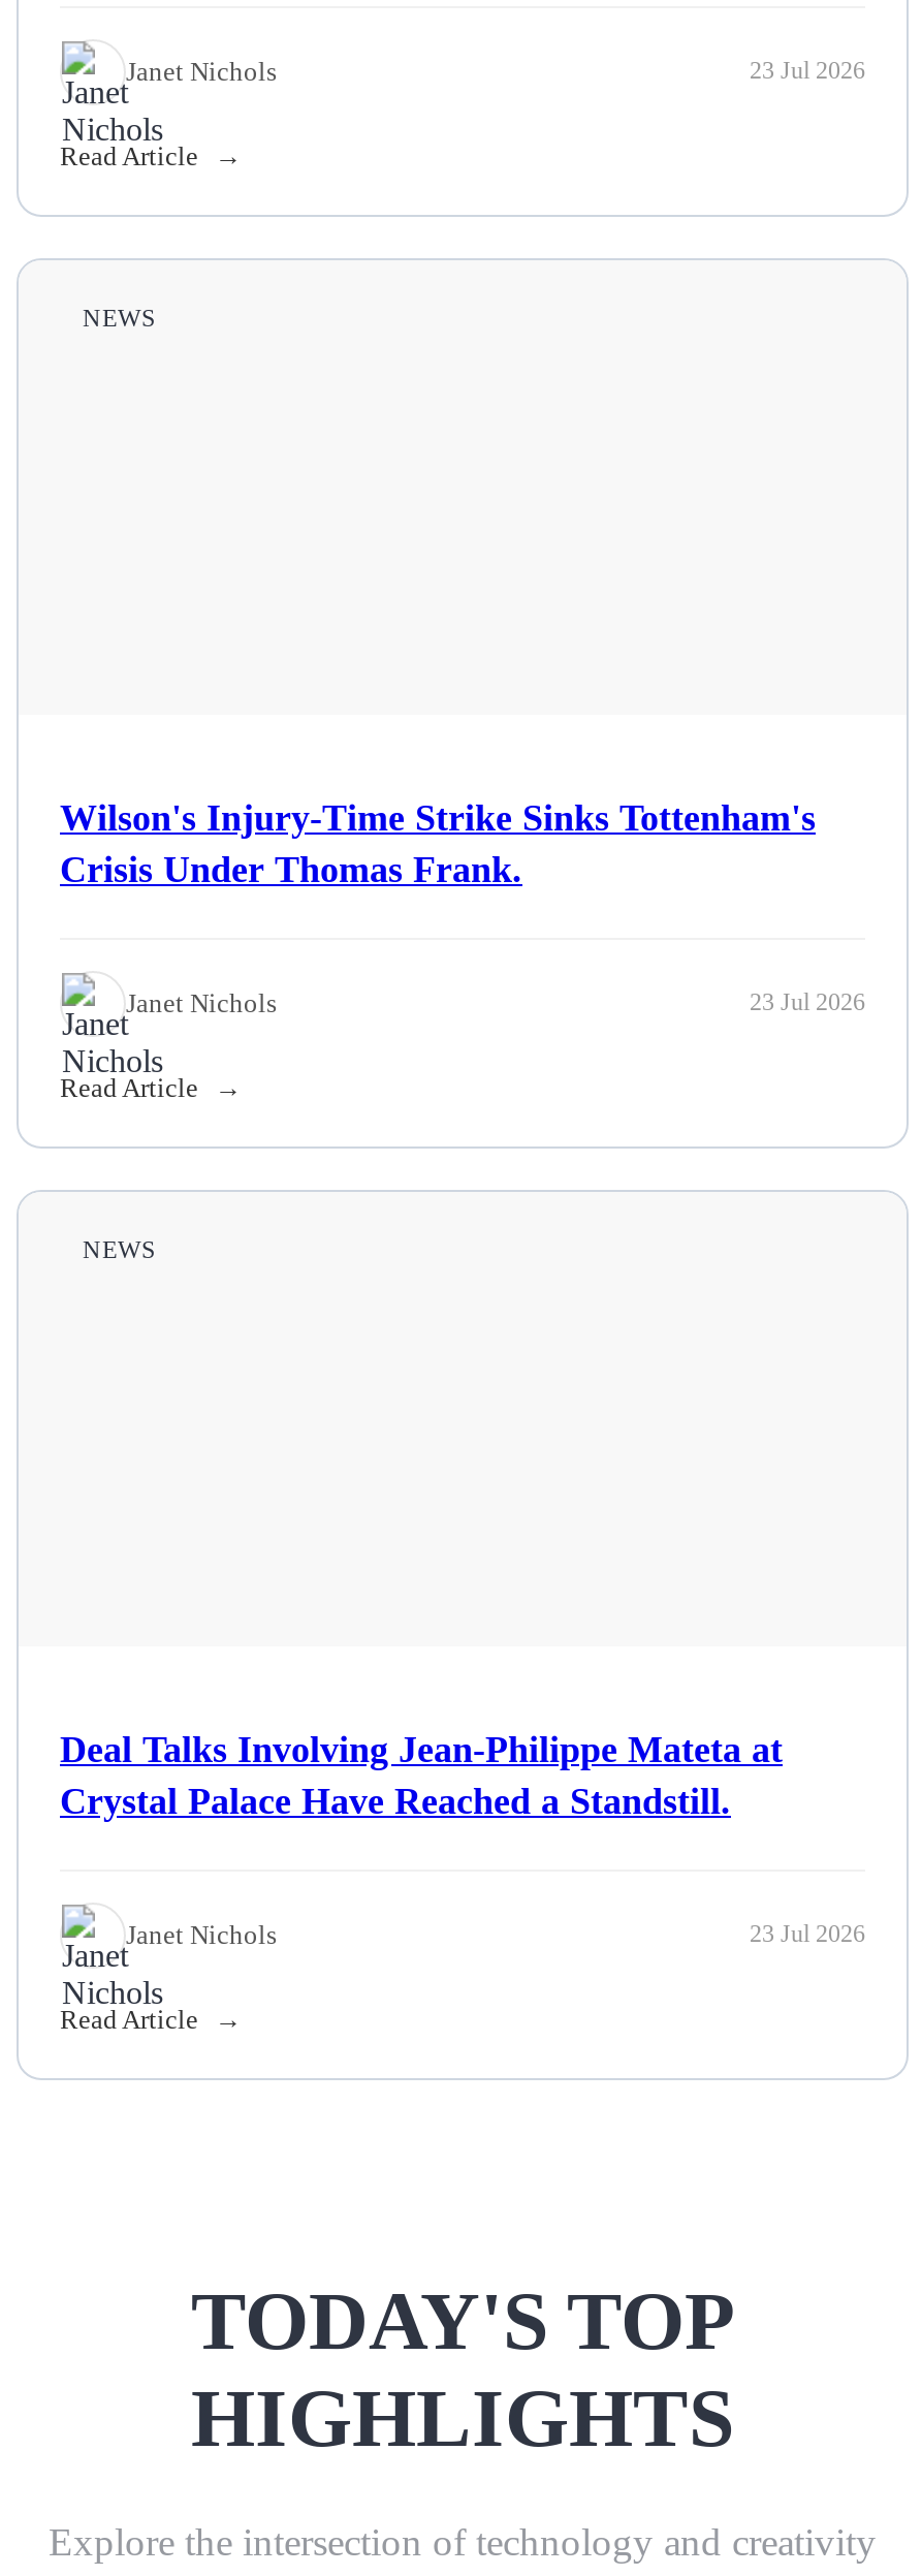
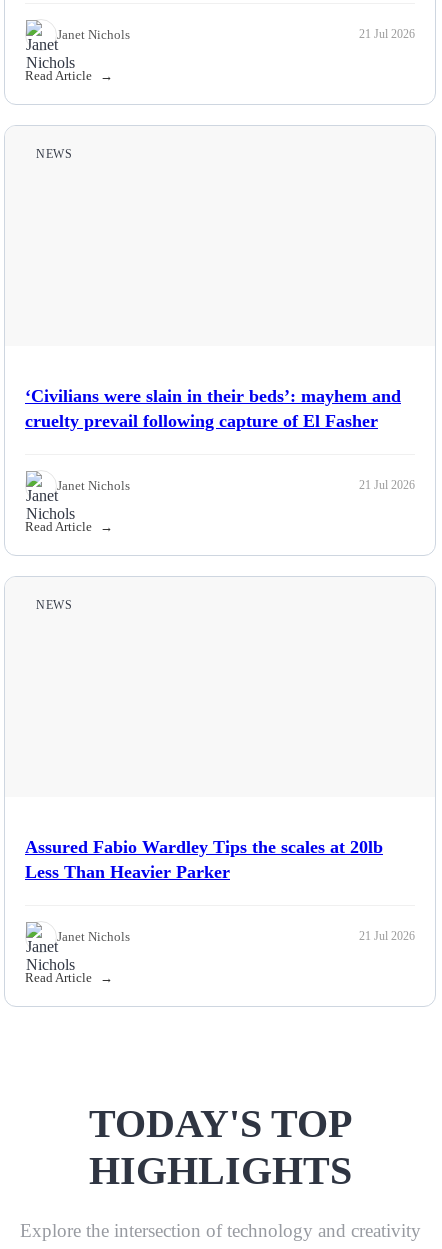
[750,56,865,85] 23 Jul 2026 -> [359,27,415,41] 21 Jul 2026
[60,797,816,890] Wilson's Injury-Time Strike Sinks Tottenham's | Crisis Under Thomas Frank. -> [25,386,401,431] ‘Civilians were slain in their beds’: mayhem and | cruelty prevail following capture of El Fasher
[750,988,865,1017] 23 Jul 2026 -> [359,478,415,492] 21 Jul 2026
[60,1728,783,1821] Deal Talks Involving Jean-Philippe Mateta at | Crystal Palace Have Reached a Standstill. -> [25,837,383,882] Assured Fabio Wardley Tips the scales at 20lb | Less Than Heavier Parker
[750,1919,865,1948] 23 Jul 2026 -> [359,929,415,943] 21 Jul 2026

